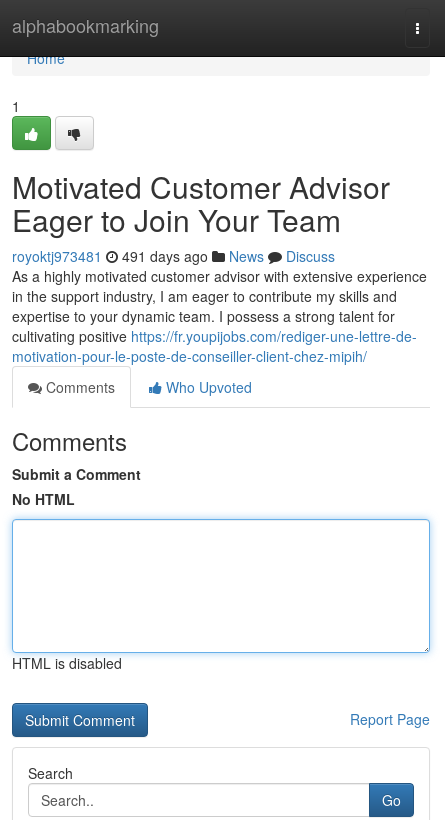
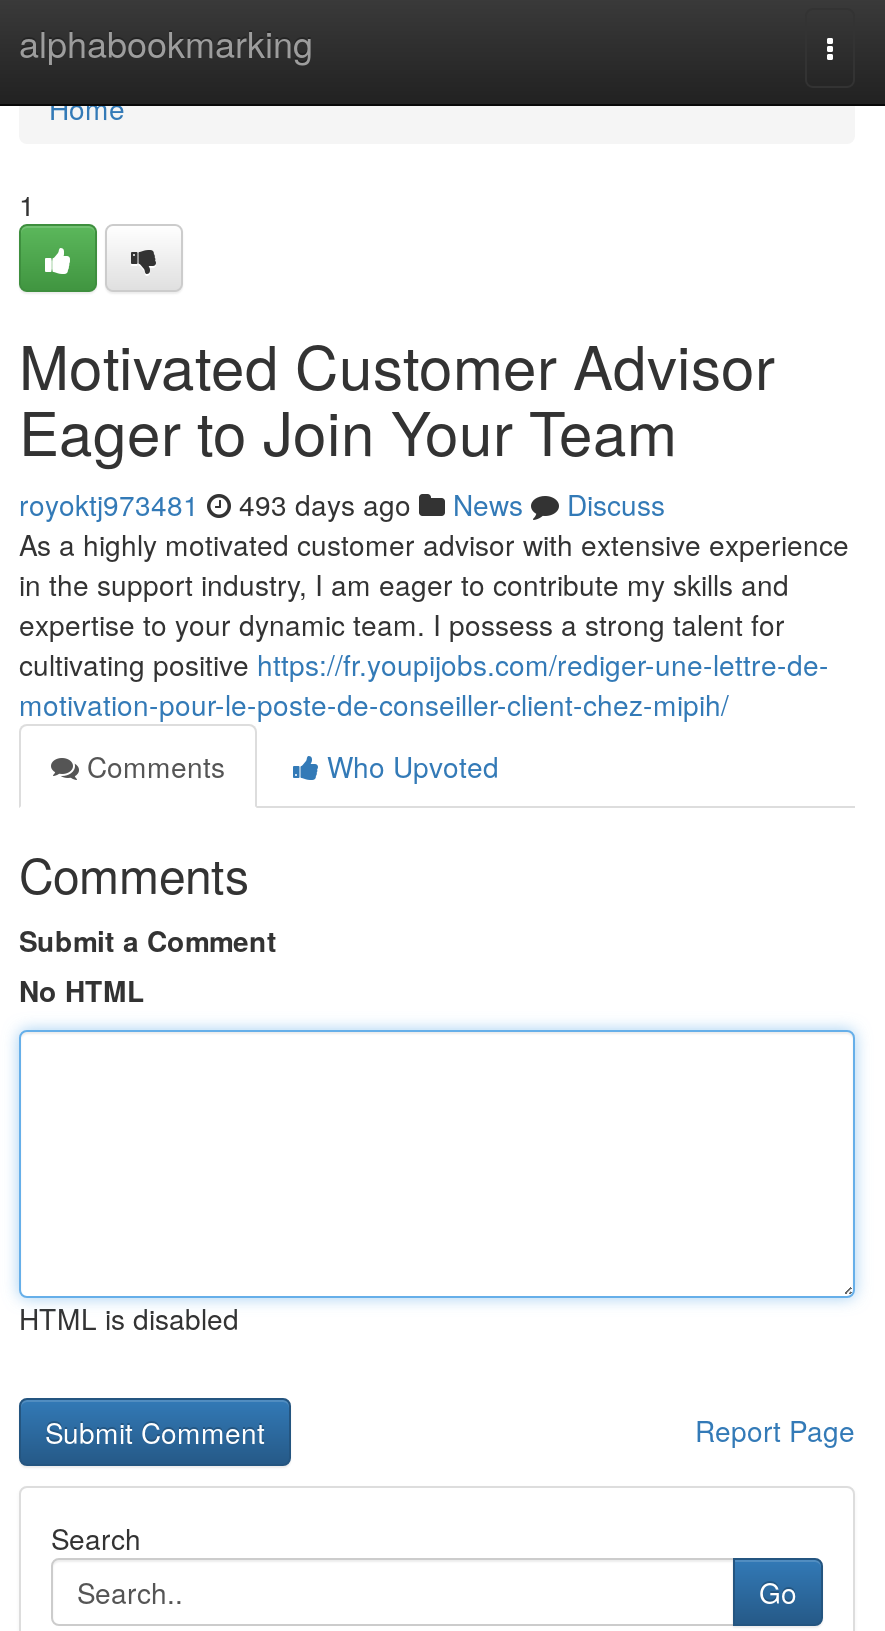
[12,246,335,266] royoktj973481 491 days ago News Discuss -> [19,484,665,524] royoktj973481 493 days ago News Discuss

